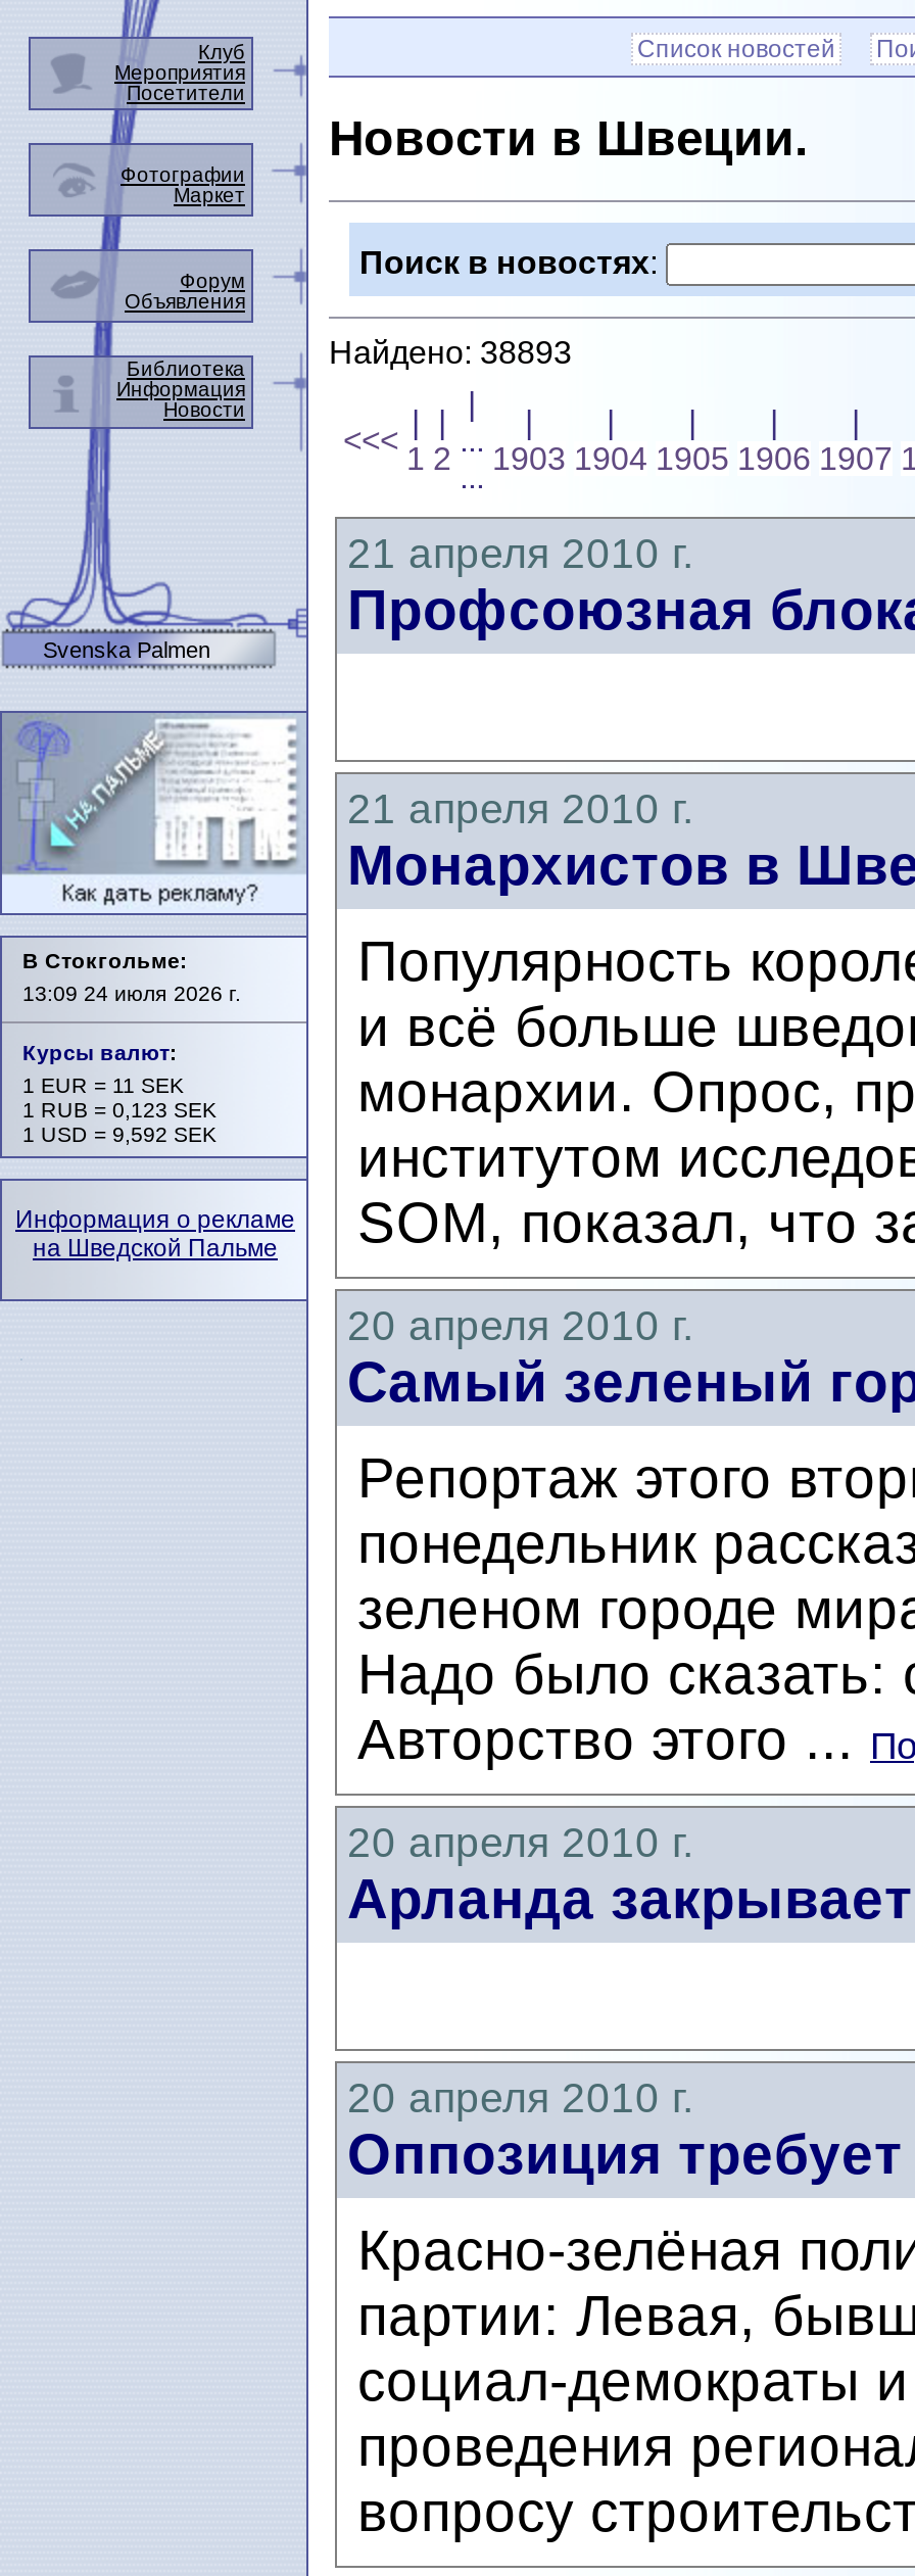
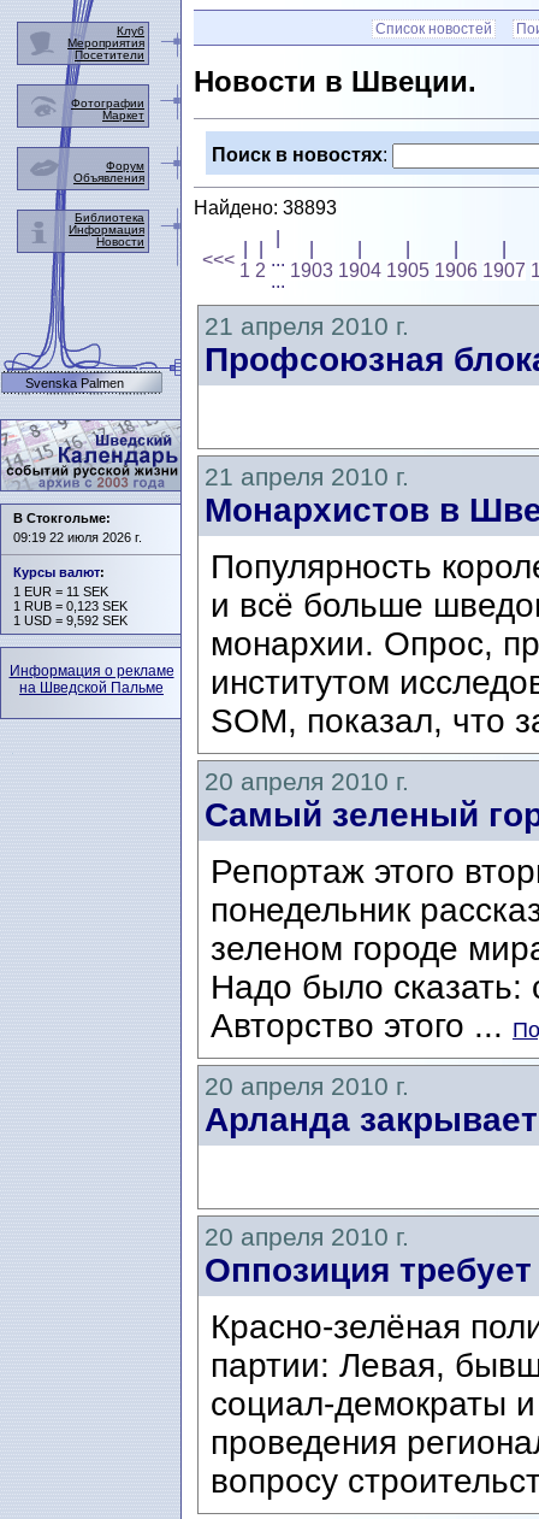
[6,711,304,885] [image] -> [4,420,179,489] [image]
moved [22,948,188,972] -> [13,511,111,525]: В Стокгольме:
[22,981,241,1005] 13:09 24 июля 2026 г. -> [13,530,142,544] 09:19 22 июля 2026 г.
moved [15,1040,295,1262] -> [9,565,174,696]: Курсы валют: | 1 EUR = 11 SEK | 1 RUB = 0,123 SEK | 1 USD = 9,592 SEK | Информация о рекламе | на Шведской Пальме

